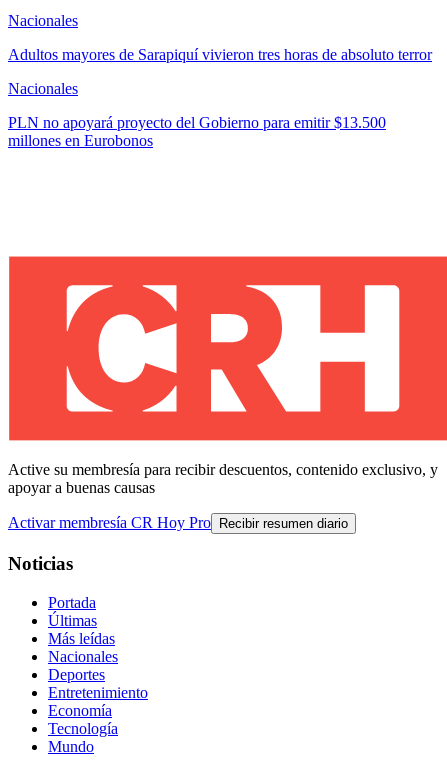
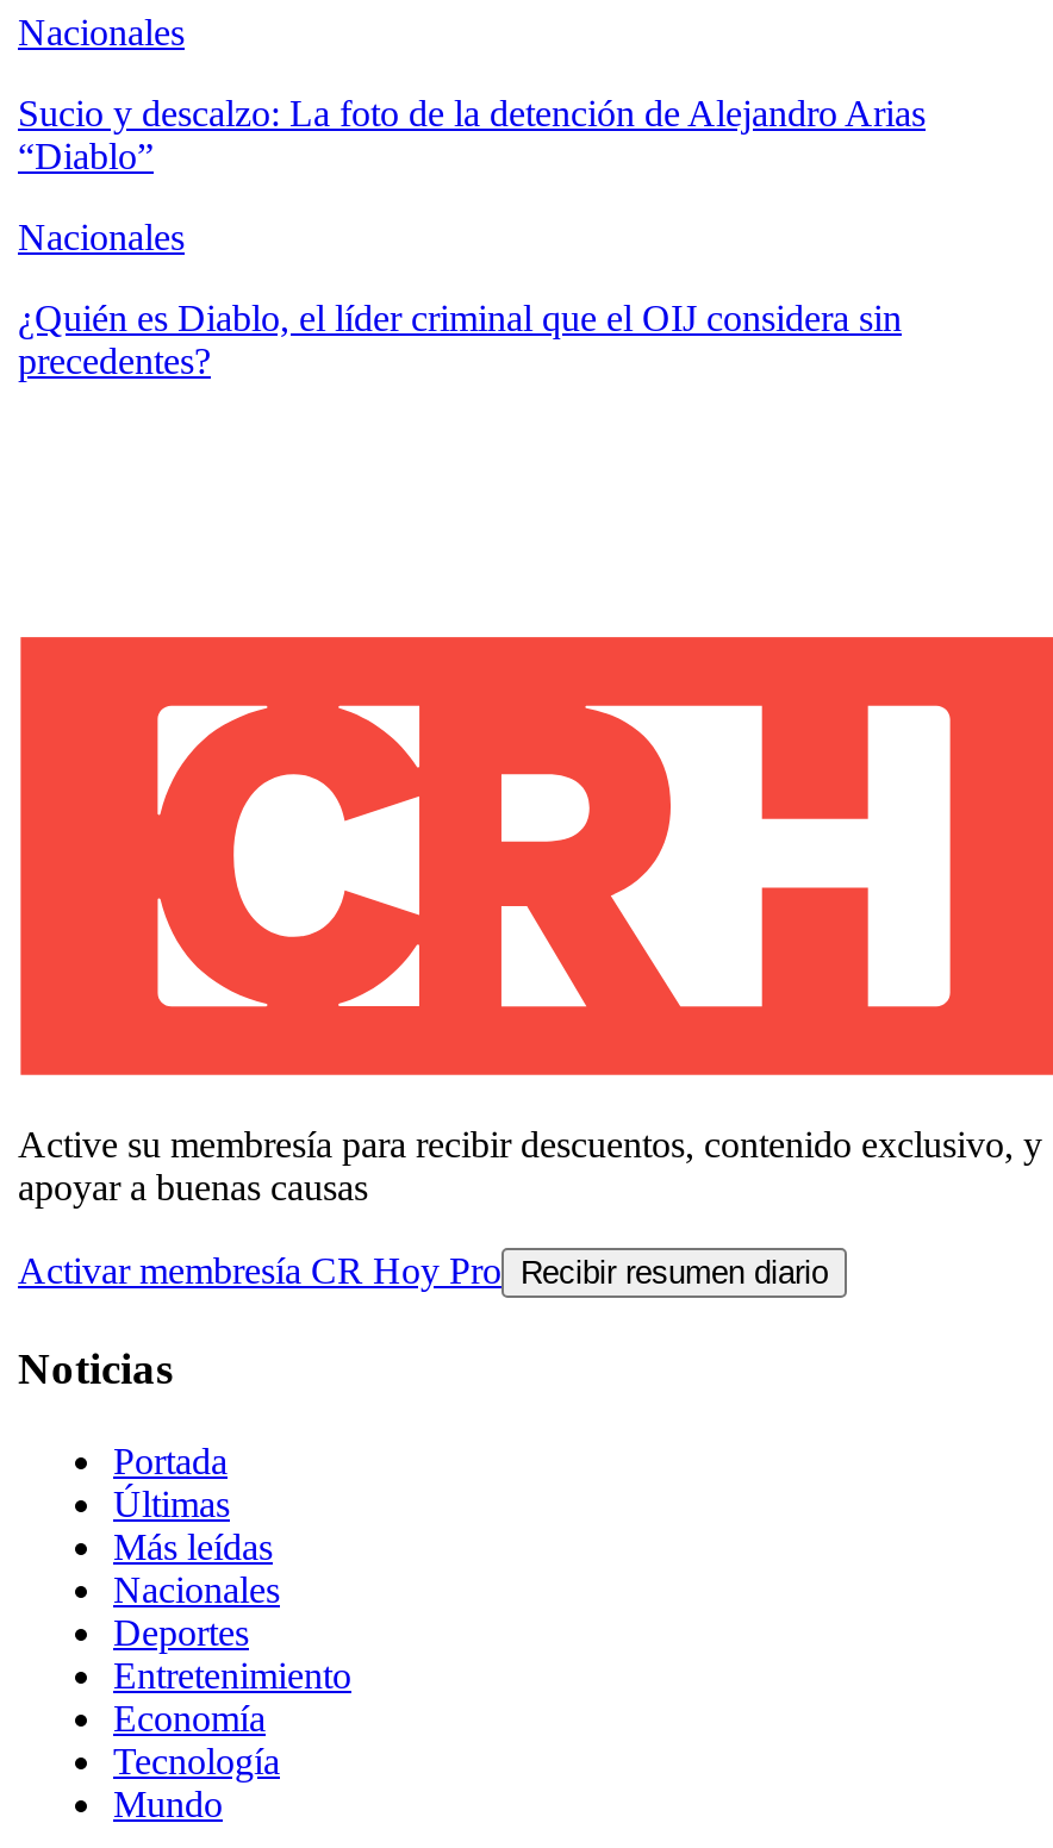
[8,46,432,63] Adultos mayores de Sarapiquí vivieron tres horas de absoluto terror -> [18,93,926,176] Sucio y descalzo: La foto de la detención de Alejandro Arias | “Diablo”
[8,114,386,149] PLN no apoyará proyecto del Gobierno para emitir $13.500 | millones en Eurobonos -> [18,298,902,381] ¿Quién es Diablo, el líder criminal que el OIJ considera sin | precedentes?

